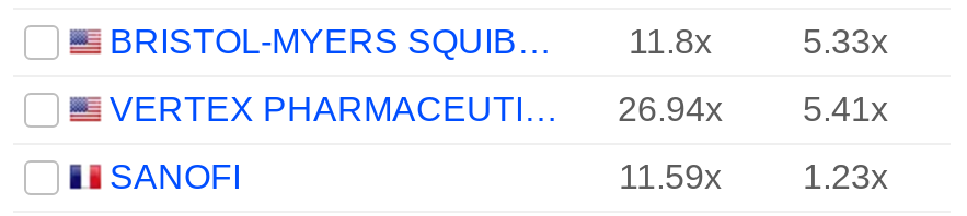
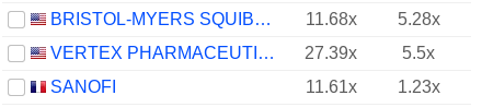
[629,23,888,60] 11.8x | 5.33x -> [305,10,440,28] 11.68x | 5.28x
[618,91,888,128] 26.94x | 5.41x -> [305,44,435,62] 27.39x | 5.5x
[619,158,722,195] 11.59x -> [305,78,357,96] 11.61x

